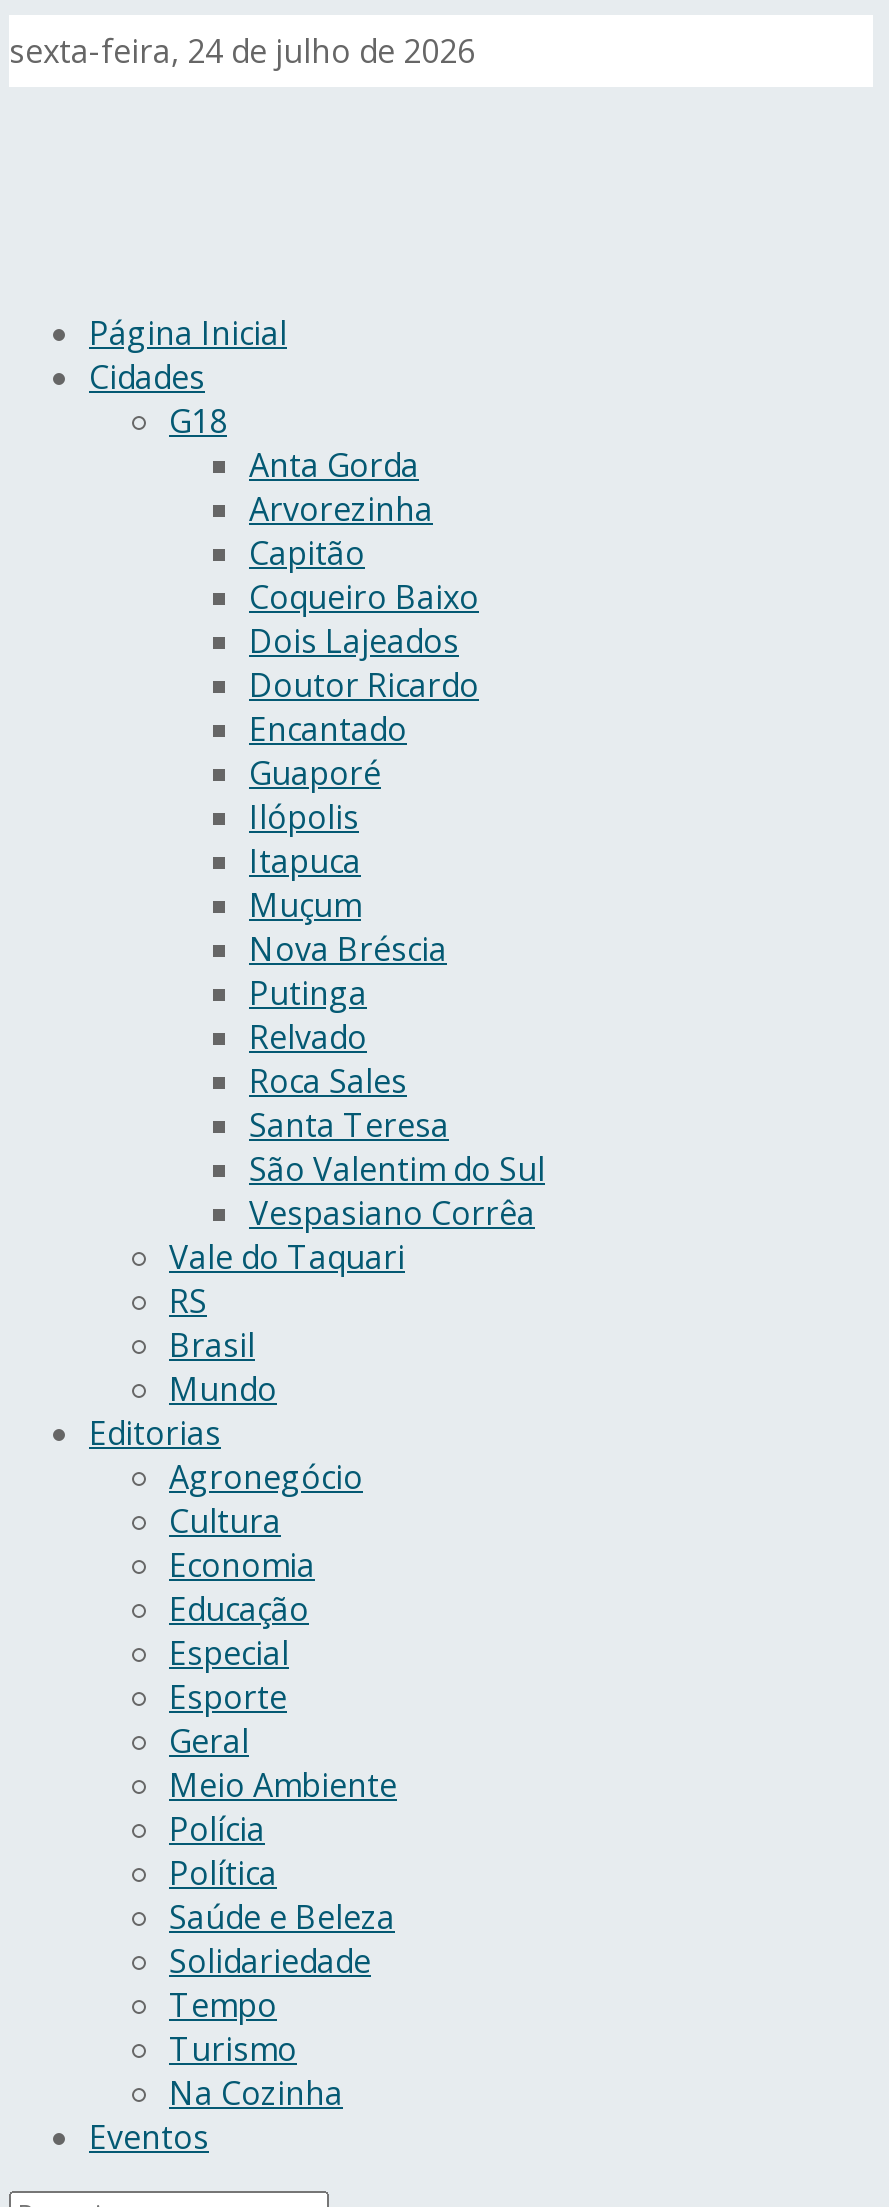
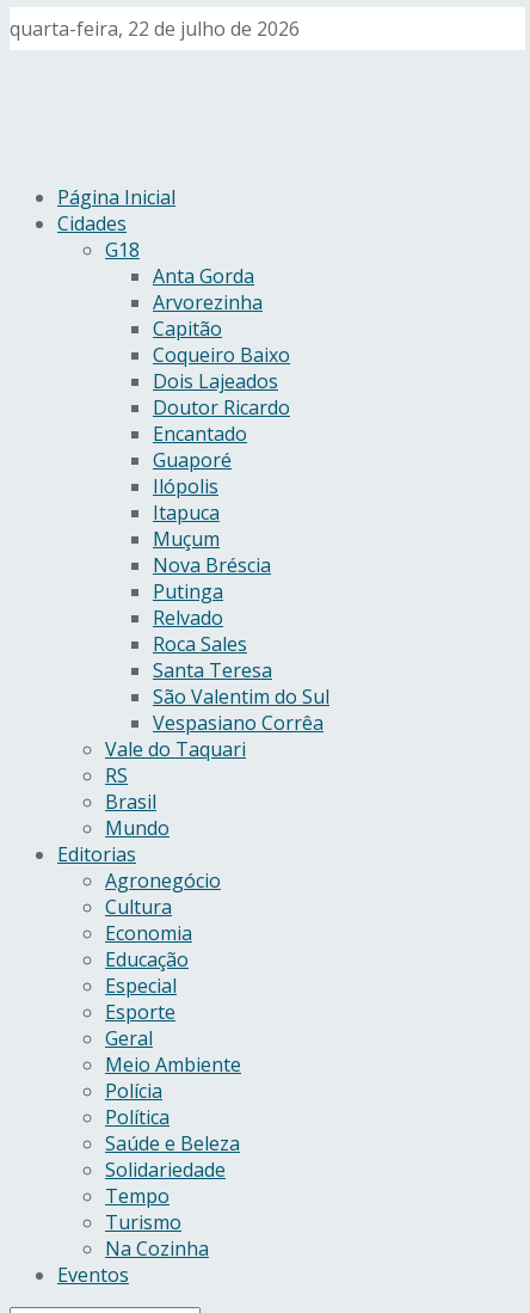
[9,29,475,73] sexta-feira, 24 de julho de 2026 -> [10,16,300,42] quarta-feira, 22 de julho de 2026

